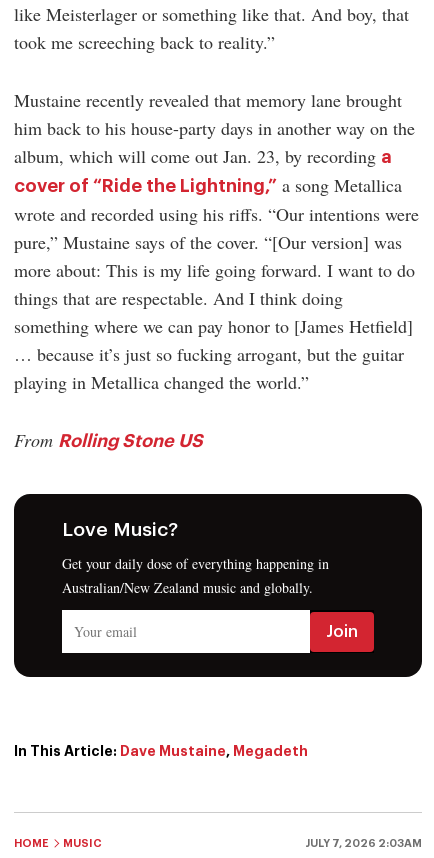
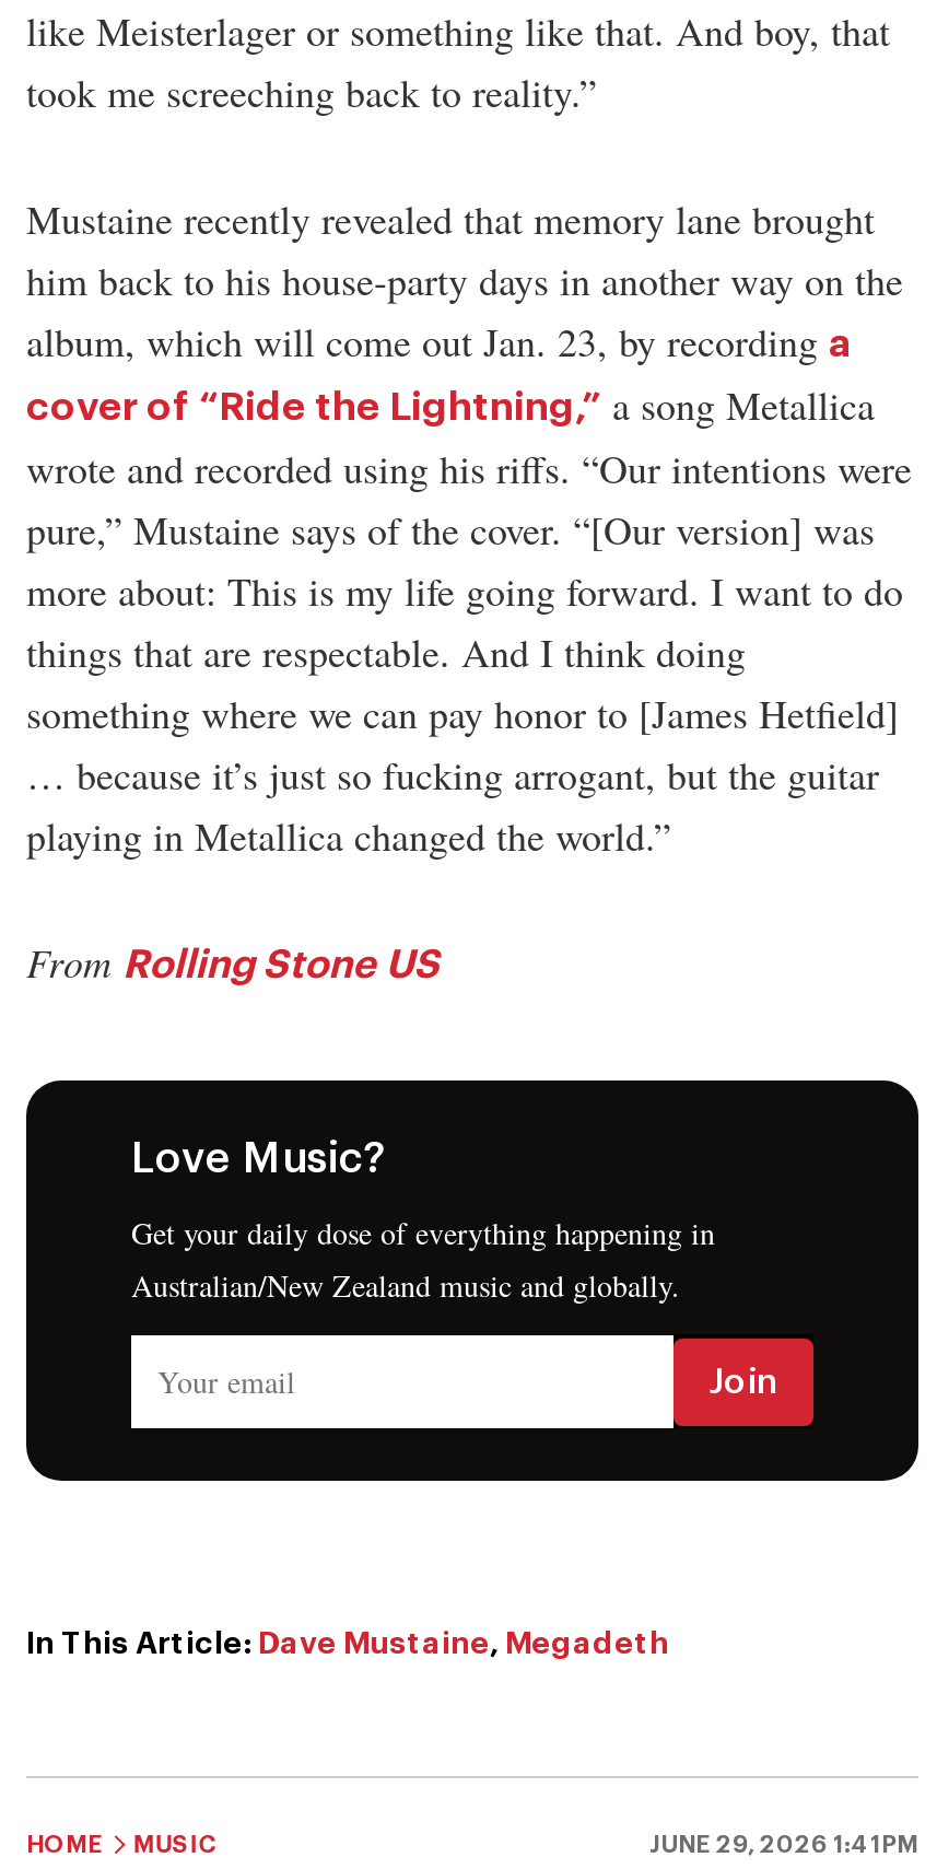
[305,838,422,849] JULY 7, 2026 2:03AM -> [649,1834,918,1858] JUNE 29, 2026 1:41PM

